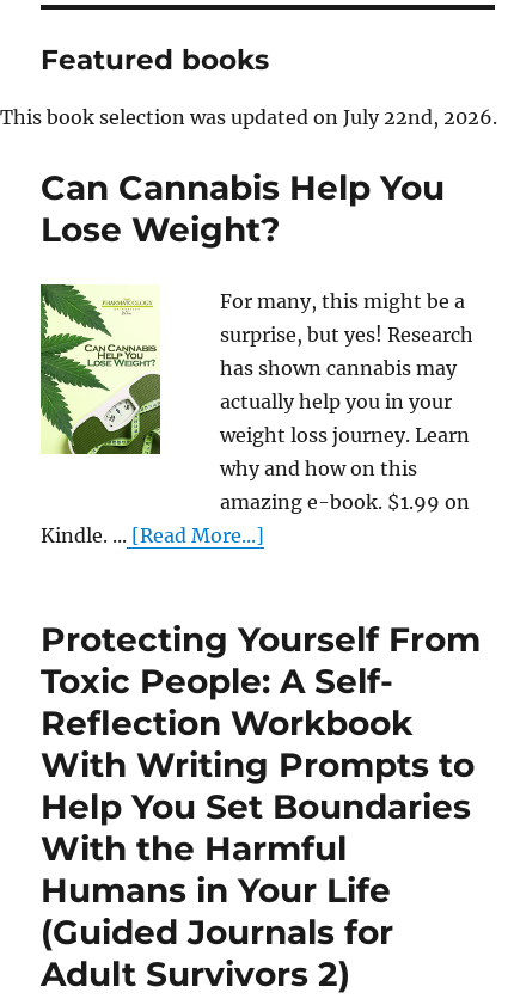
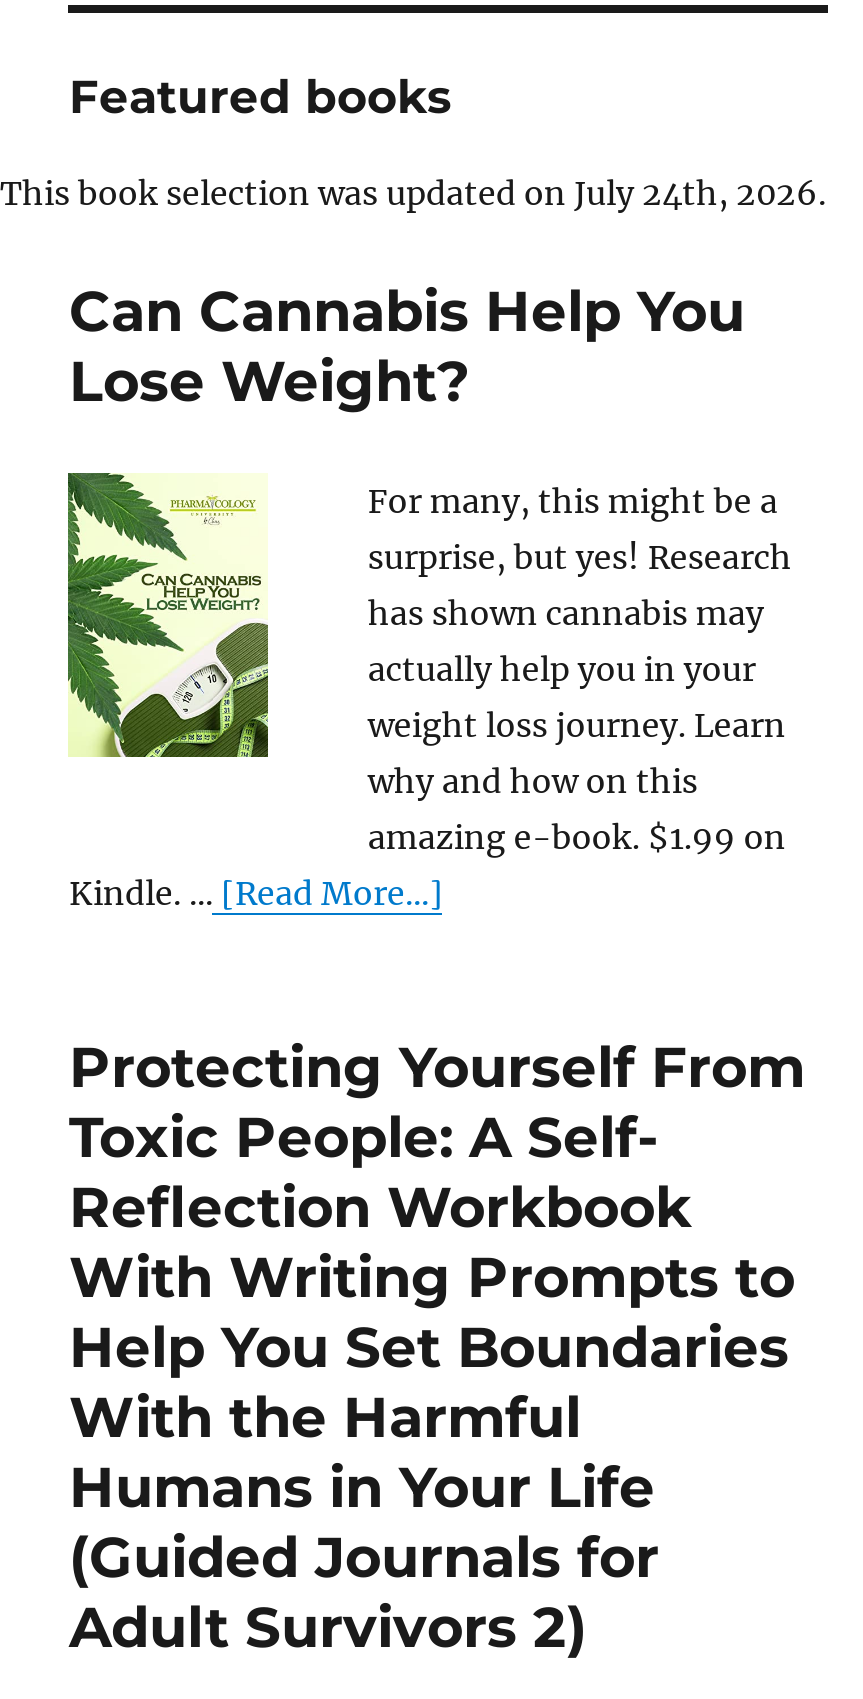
[0,105,497,129] This book selection was updated on July 22nd, 2026. -> [0,173,826,213] This book selection was updated on July 24th, 2026.

